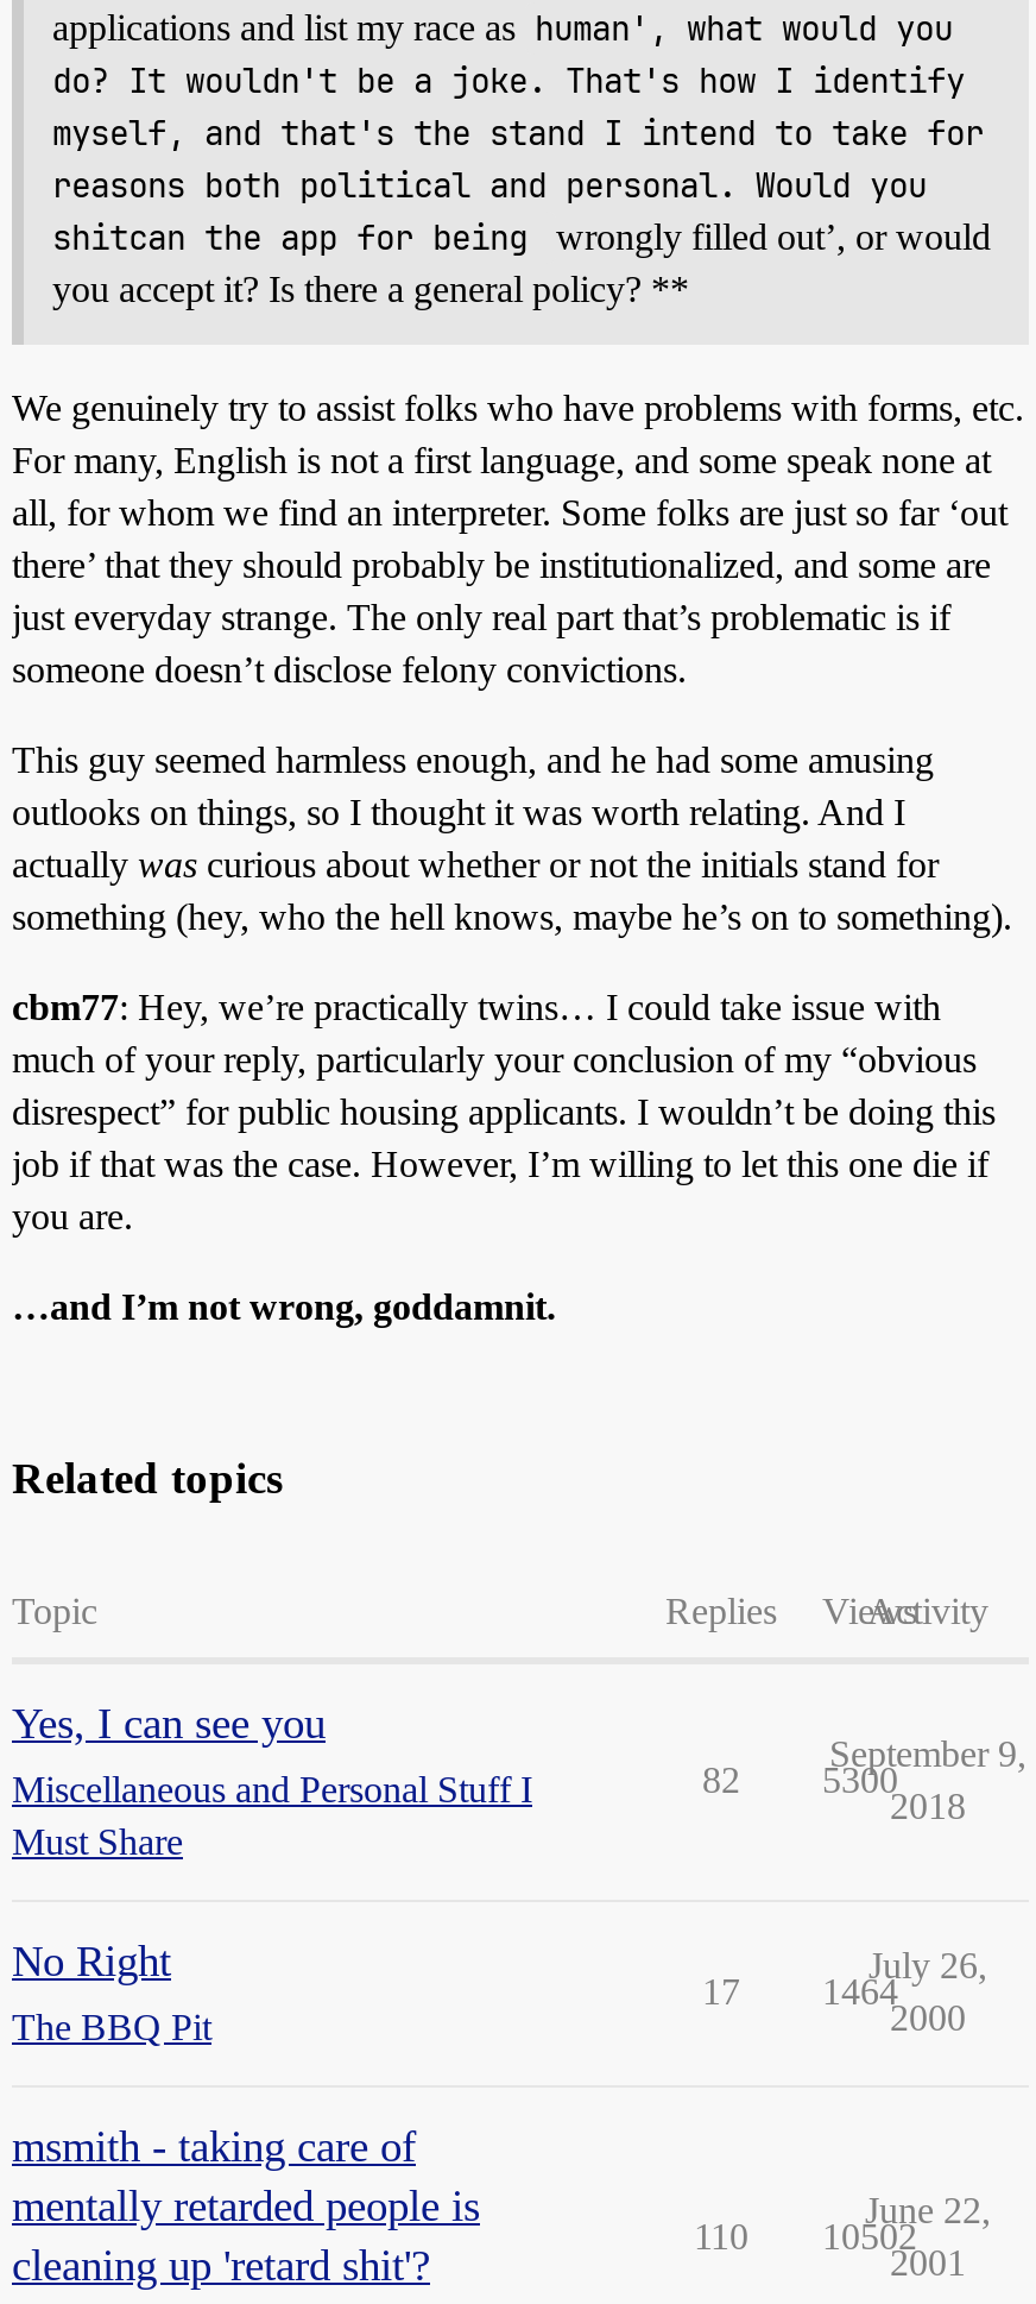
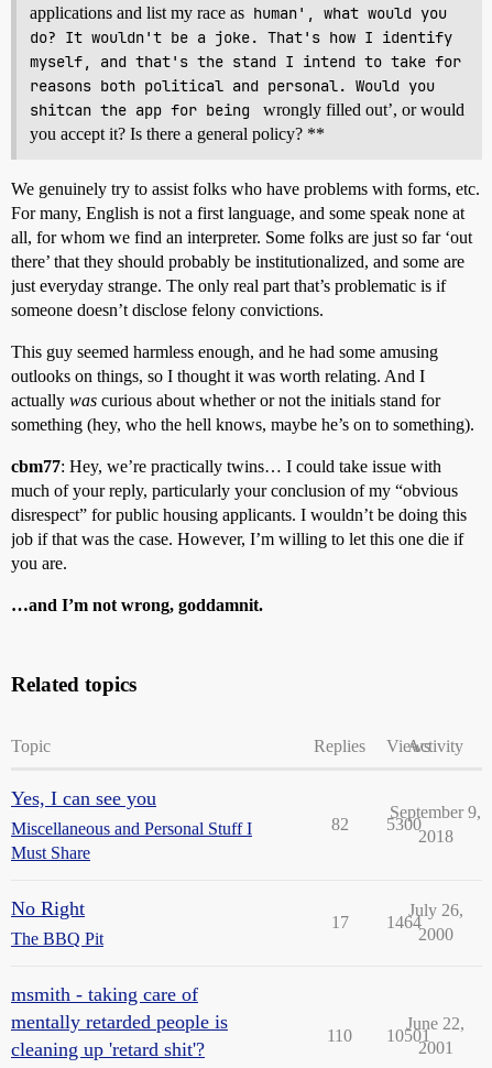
[694,2216,917,2256] 110 10502 -> [327,1026,430,1045] 110 10501

